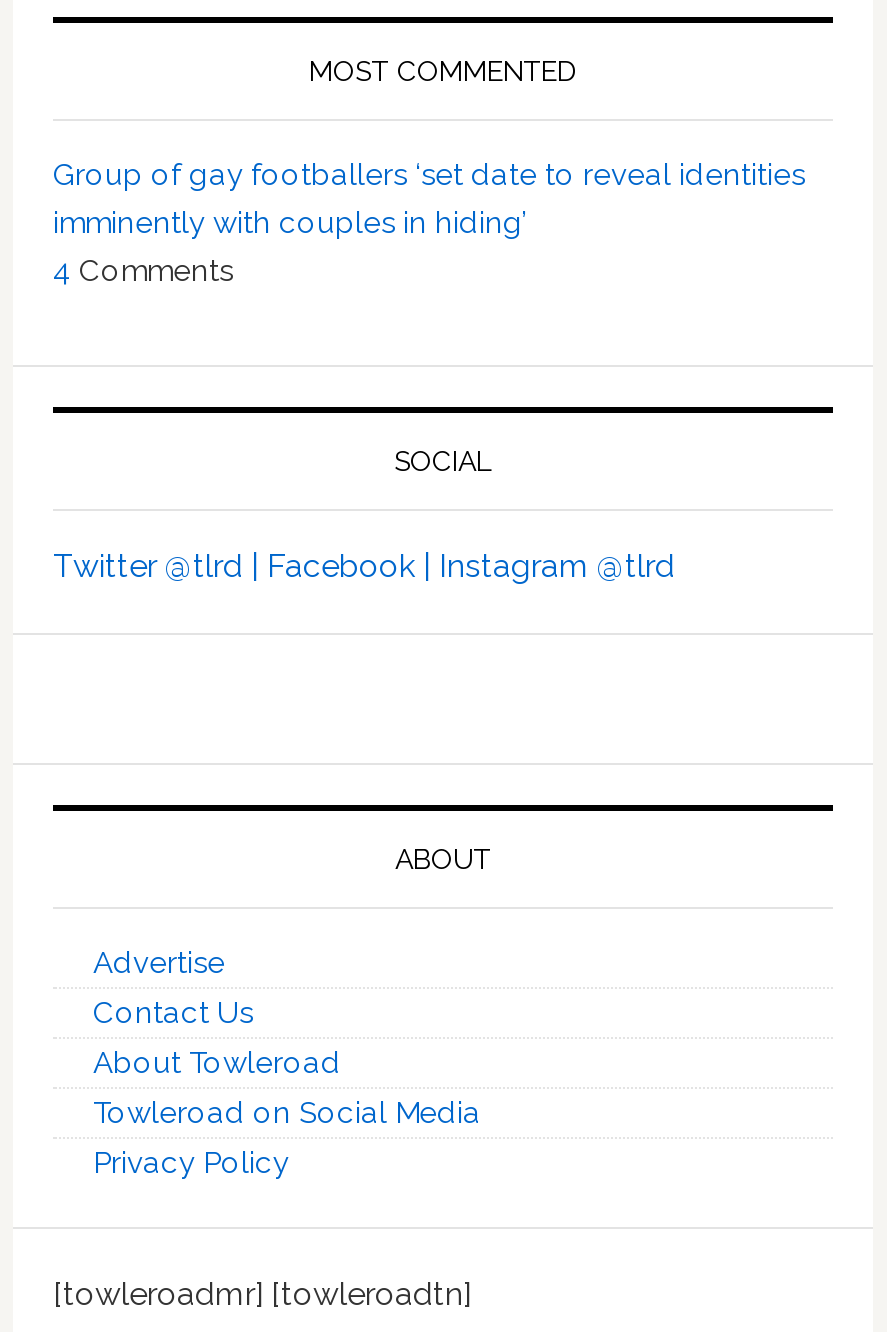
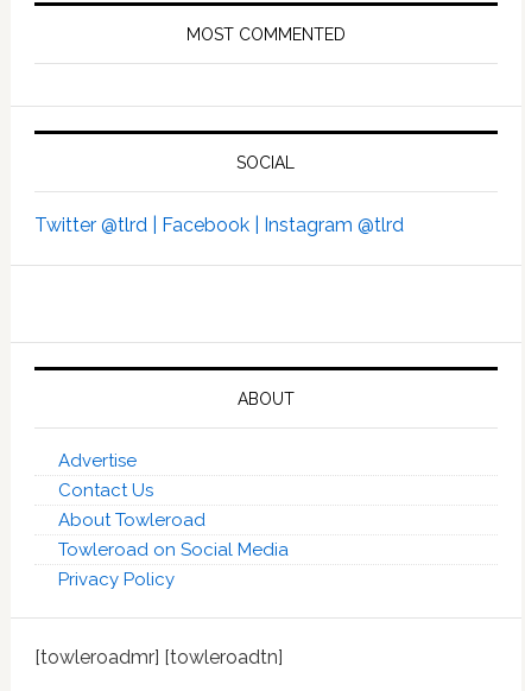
[53,156,805,288] Group of gay footballers ‘set date to reveal identities | imminently with couples in hiding’ | 4 Comments -> none

